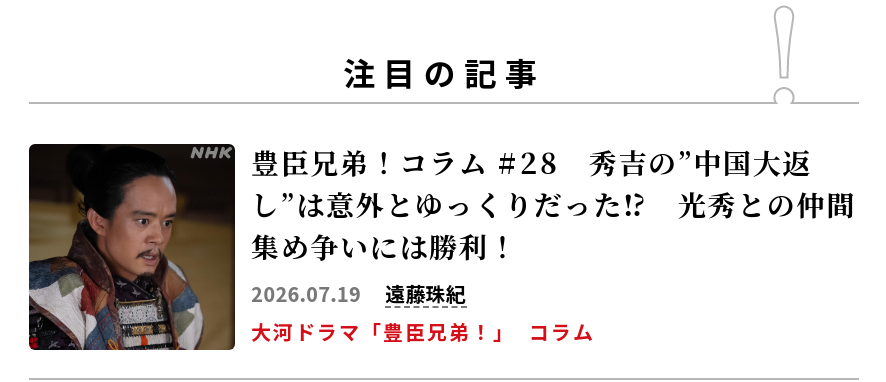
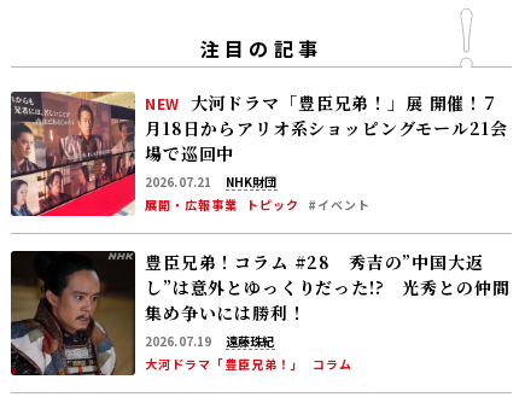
none -> [11,91,507,217] [image] | NEW 大河ドラマ「豊臣兄弟！」展 開催！――7 | 月18日からアリオ系ショッピングモール21会 | 場で巡回中 | 2026.07.21 | NHK財団 | 展開・広報事業 トピック #イベント

